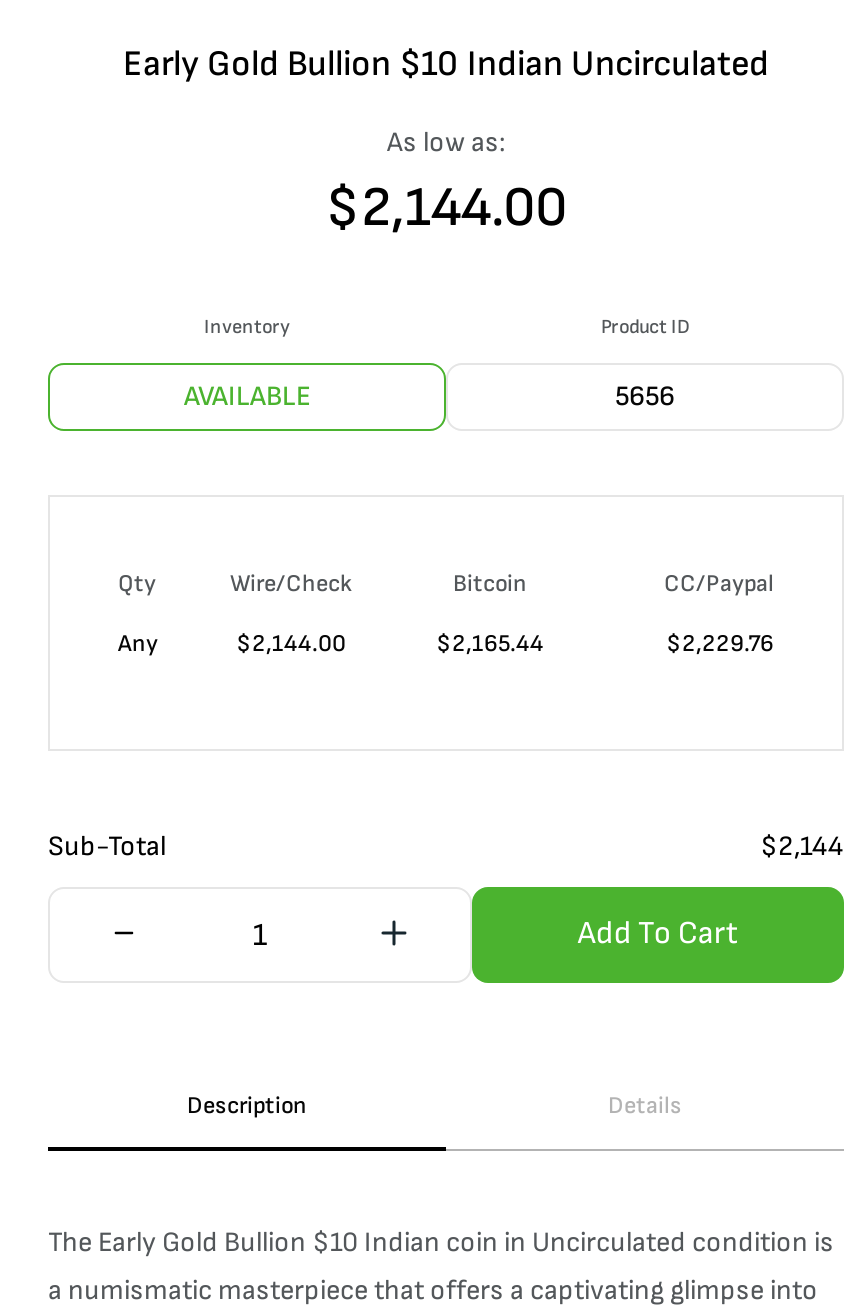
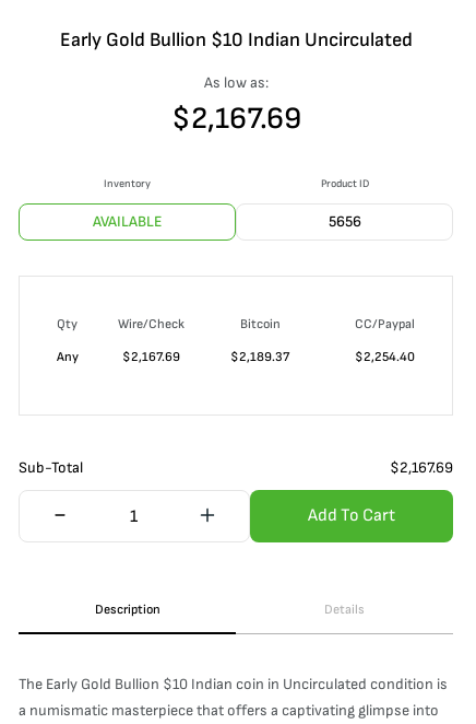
[325,175,567,241] $2,144.00 -> [171,101,301,137] $2,167.69
[236,629,346,659] $2,144.00 -> [122,349,180,365] $2,167.69
[436,629,544,659] $2,165.44 -> [230,349,289,365] $2,189.37
[666,629,774,659] $2,229.76 -> [355,349,415,365] $2,254.40
[760,829,844,863] $2,144 -> [390,458,453,477] $2,167.69

